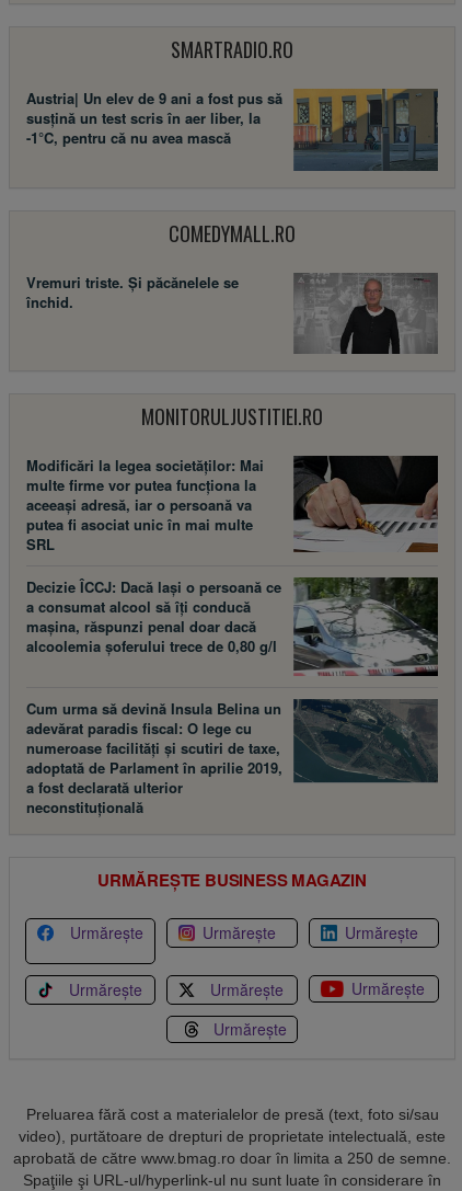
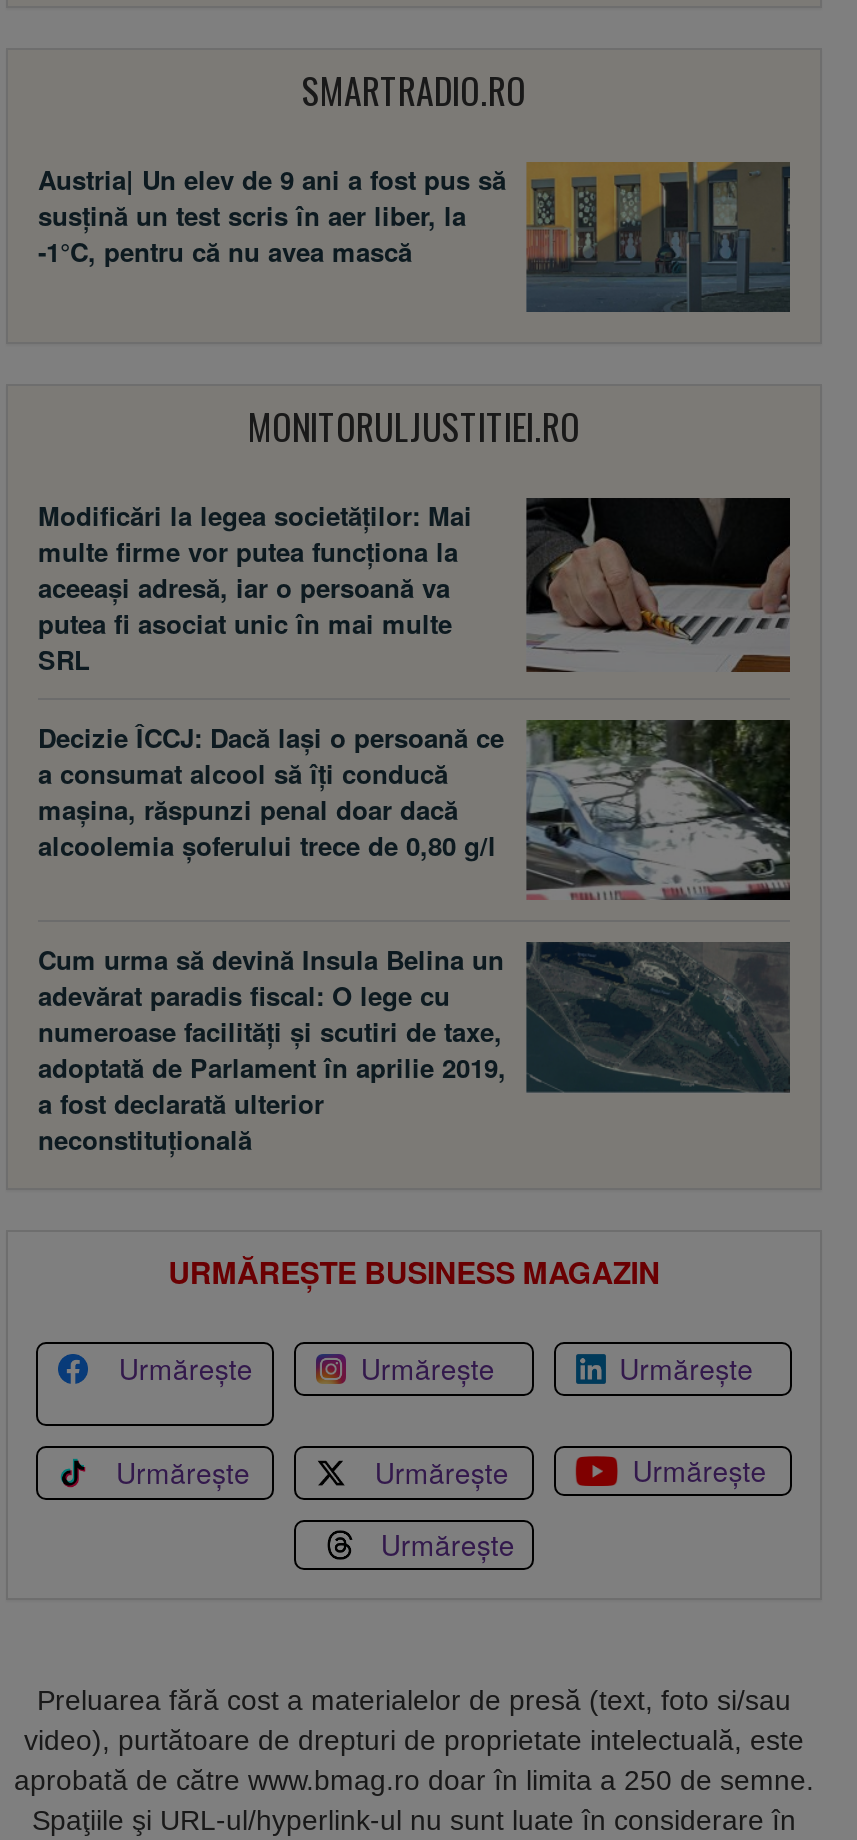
[26,219,438,355] [image] | COMEDYMALL.RO | Vremuri triste. Şi păcănelele se | închid. -> none

